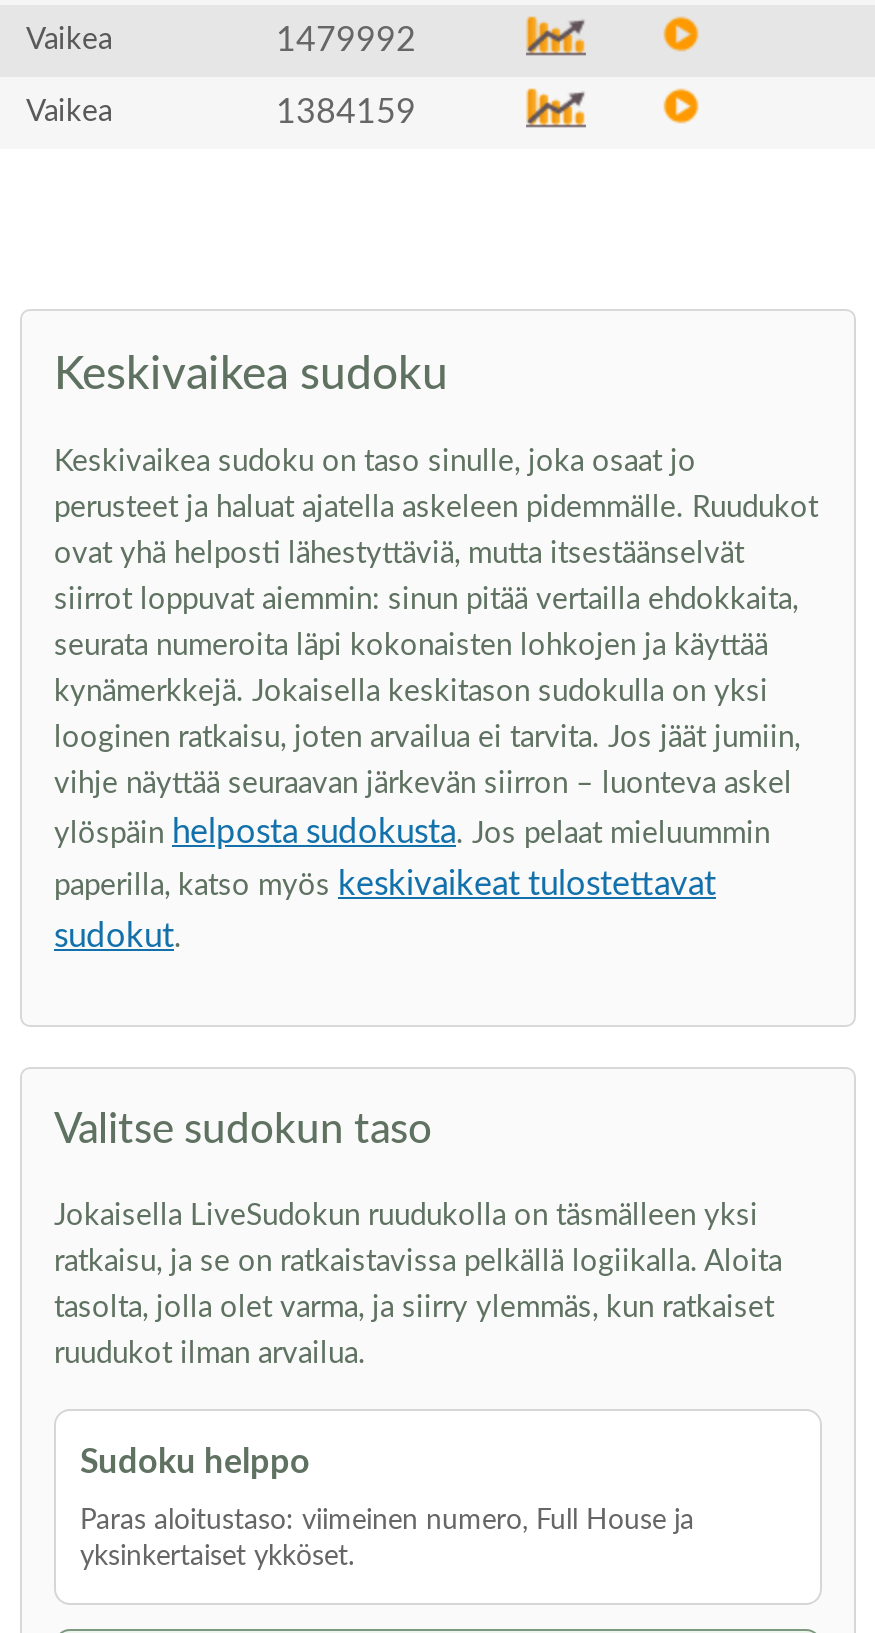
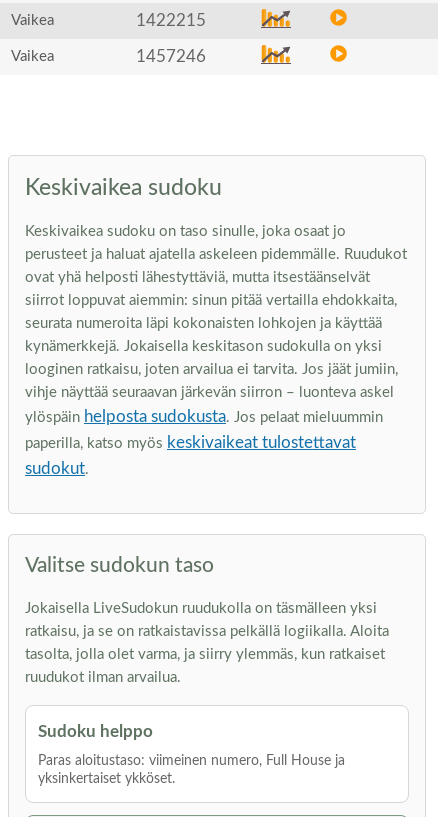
[276,23,416,57] 1479992 -> [136,12,206,29] 1422215
[276,95,416,129] 1384159 -> [136,48,206,65] 1457246

